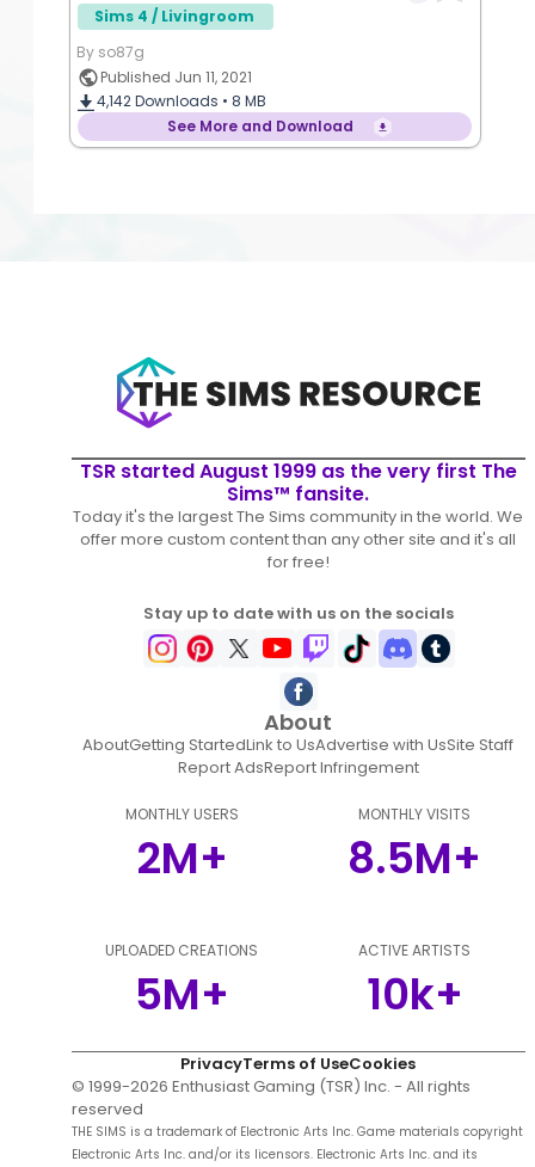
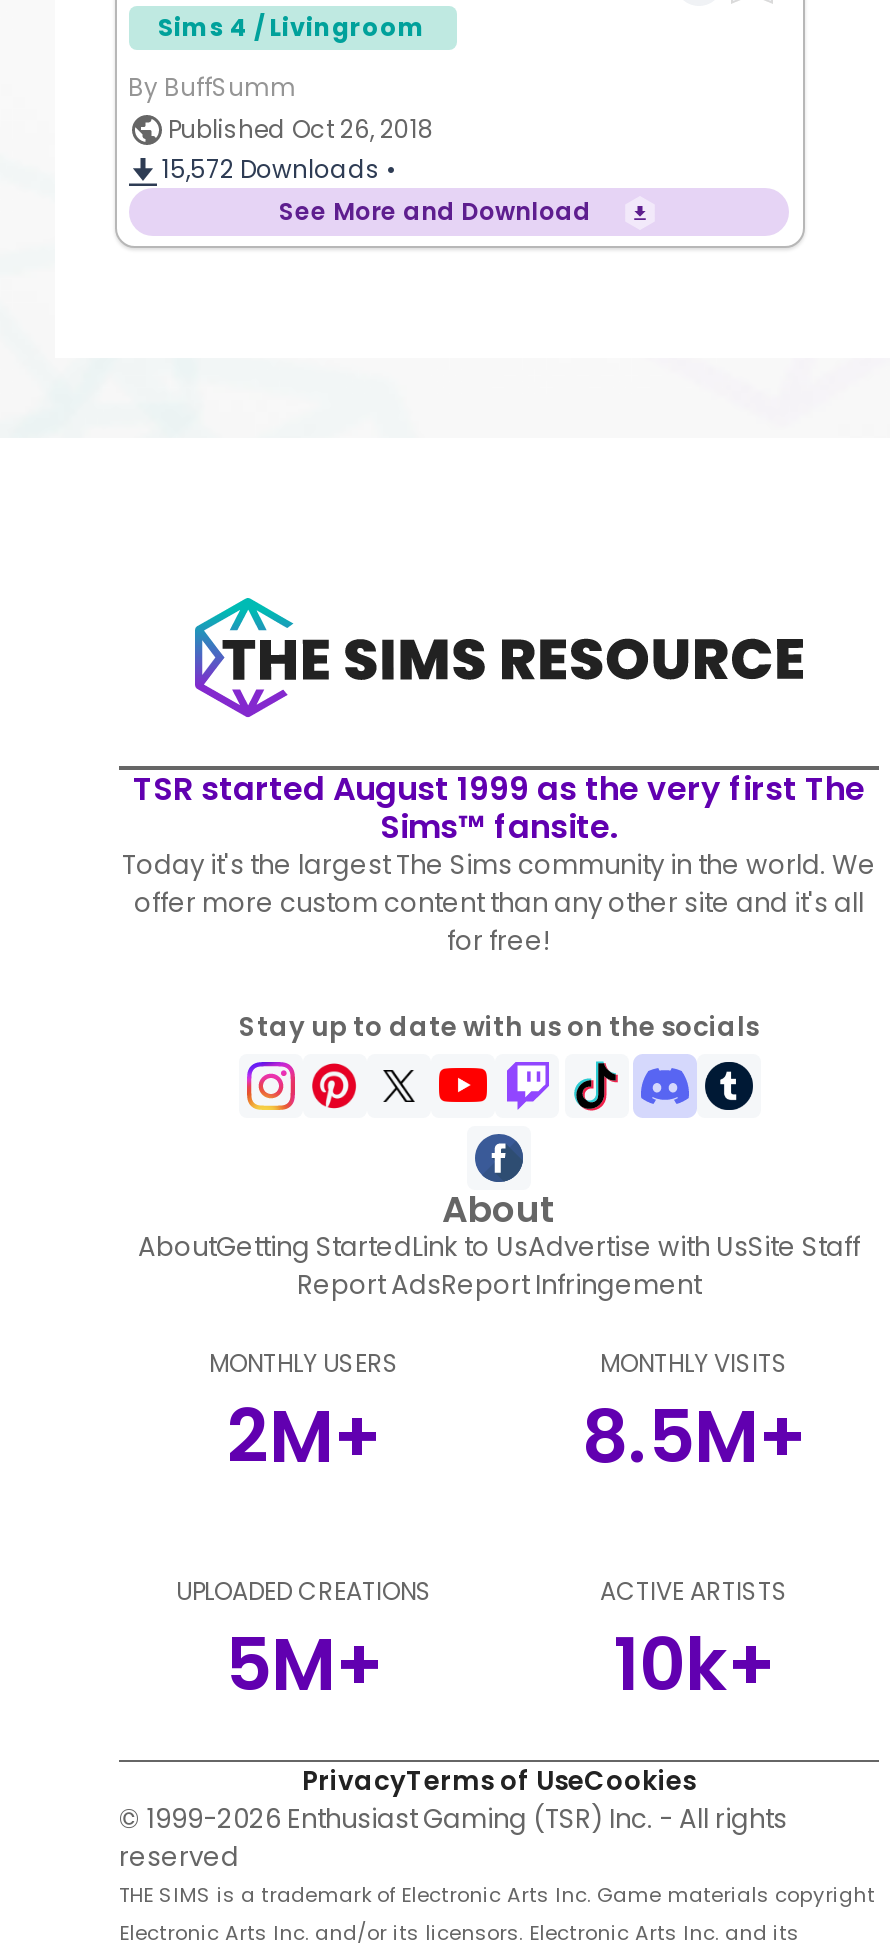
[77,42,267,111] By so87g | Published Jun 11, 2021 | 4,142 Downloads • 8 MB -> [128,70,434,186] By BuffSumm | Published Oct 26, 2018 | 15,572 Downloads •

